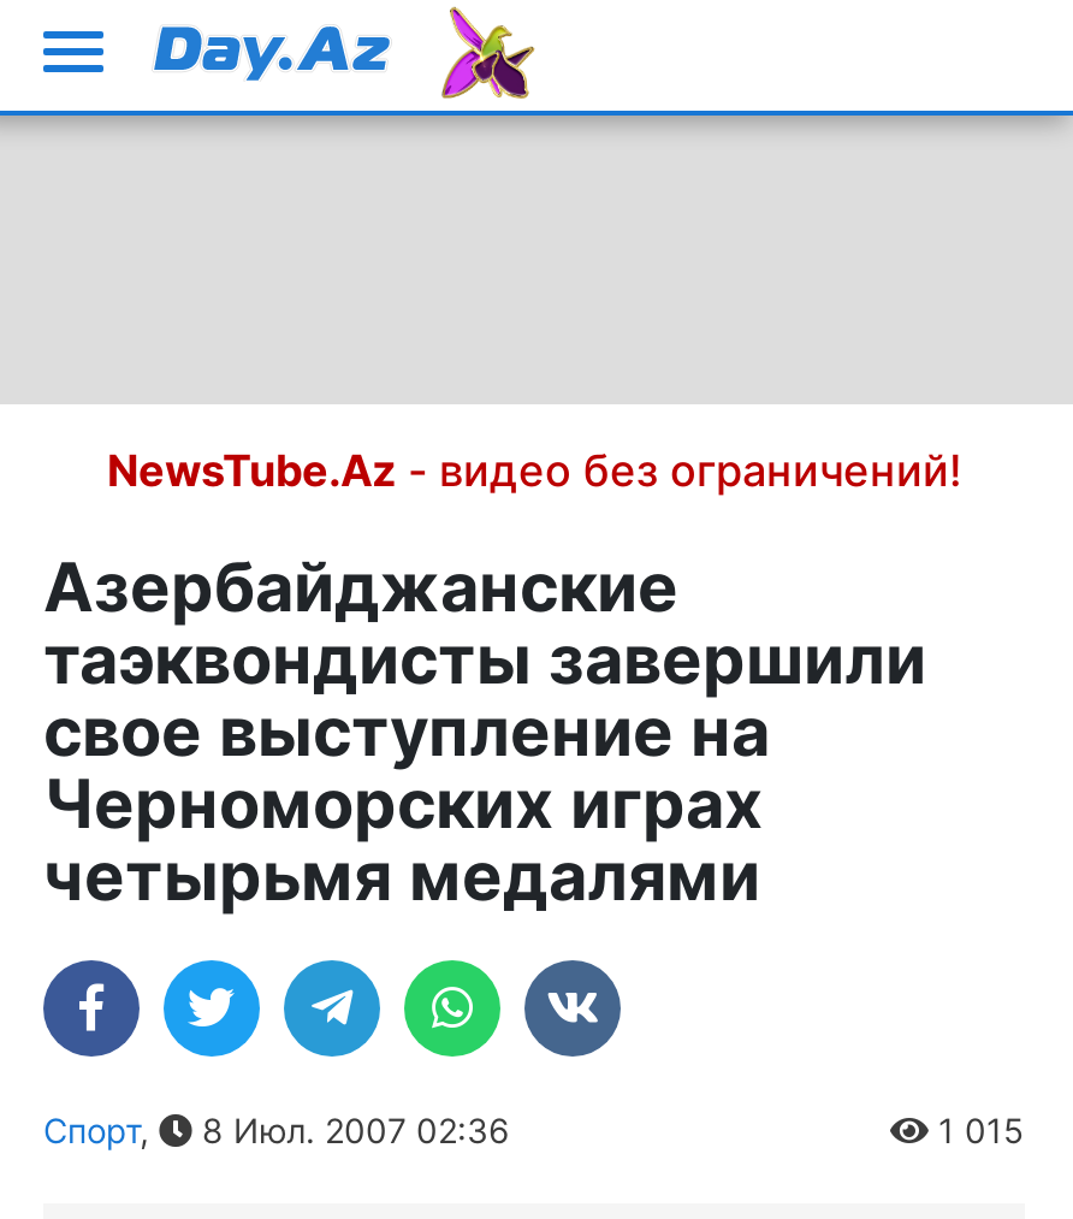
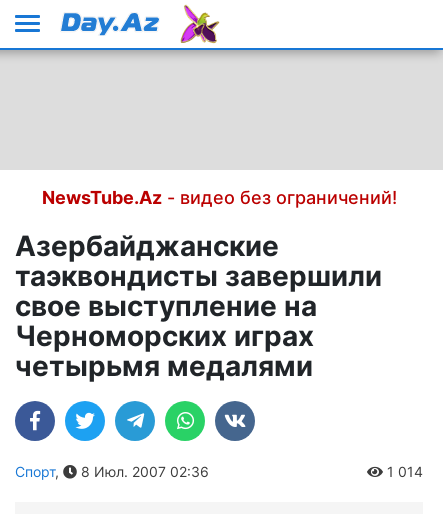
[929,1109,1025,1150] 1 015 -> [383,463,423,480] 1 014

